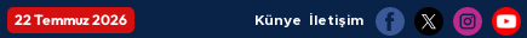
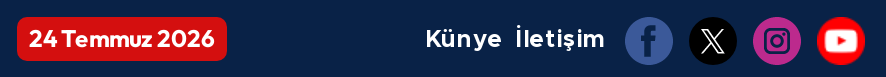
[15,11,127,28] 22 Temmuz 2026 -> [29,23,215,53] 24 Temmuz 2026

